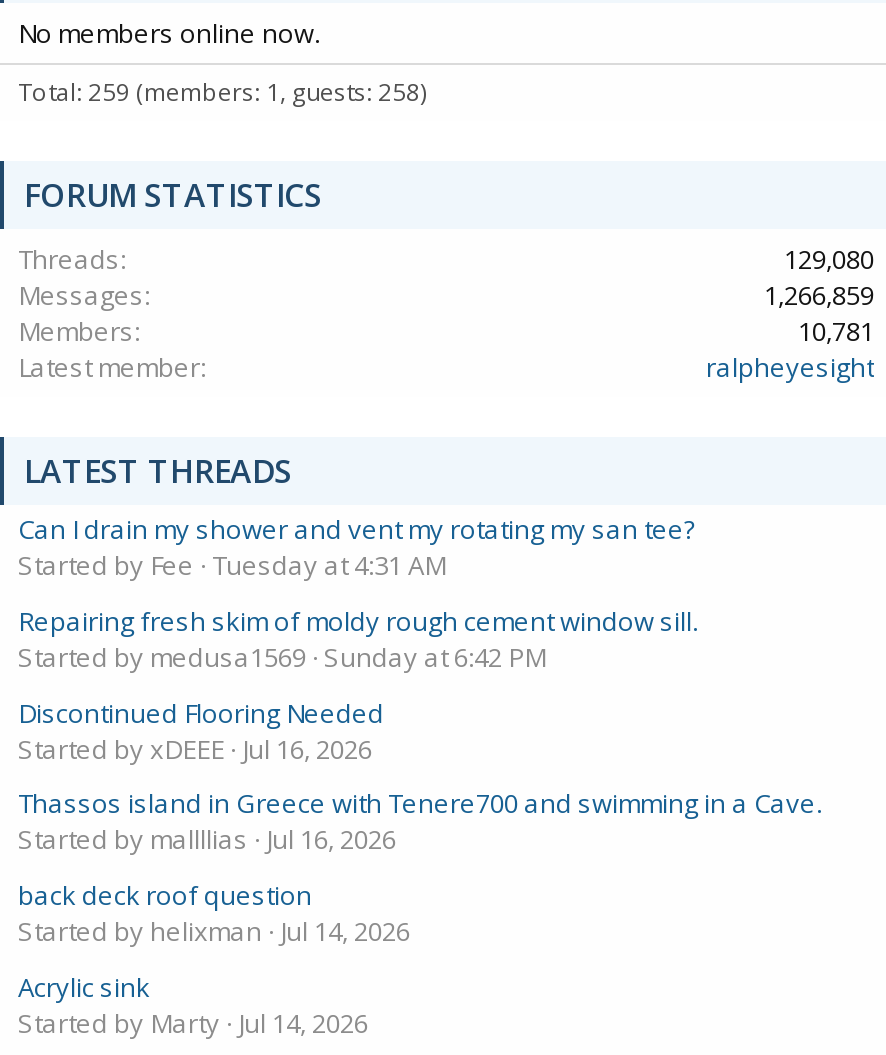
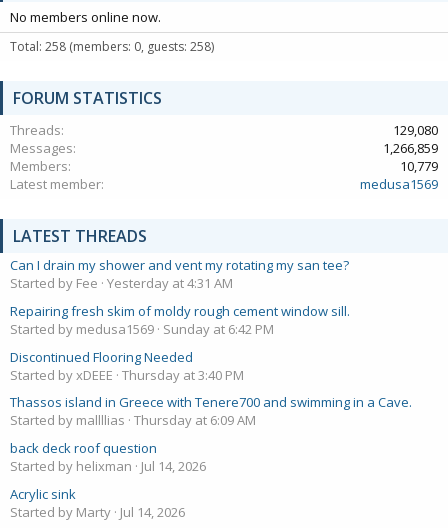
[18,74,426,108] Total: 259 (members: 1, guests: 258) -> [10,37,214,54] Total: 258 (members: 0, guests: 258)
[798,312,874,348] 10,781 -> [400,156,438,174] 10,779
[706,348,874,384] ralpheyesight -> [360,174,438,192] medusa1569
[18,547,446,583] Started by Fee Tuesday at 4:31 AM -> [10,274,233,292] Started by Fee Yesterday at 4:31 AM
[18,730,372,766] Started by xDEEE Jul 16, 2026 -> [10,365,244,383] Started by xDEEE Thursday at 3:40 PM
[18,821,396,857] Started by mallllias Jul 16, 2026 -> [10,411,256,429] Started by mallllias Thursday at 6:09 AM

